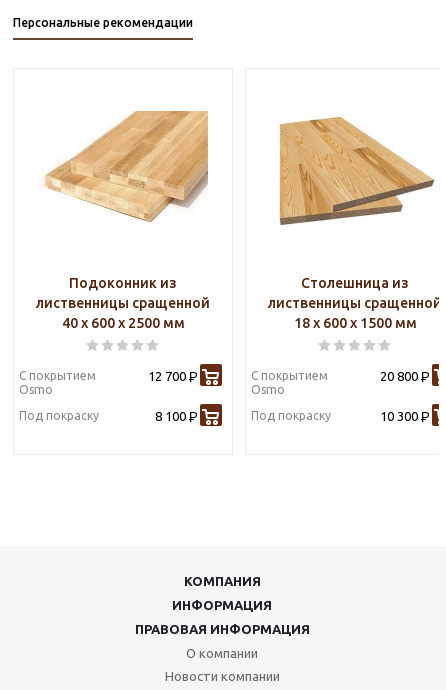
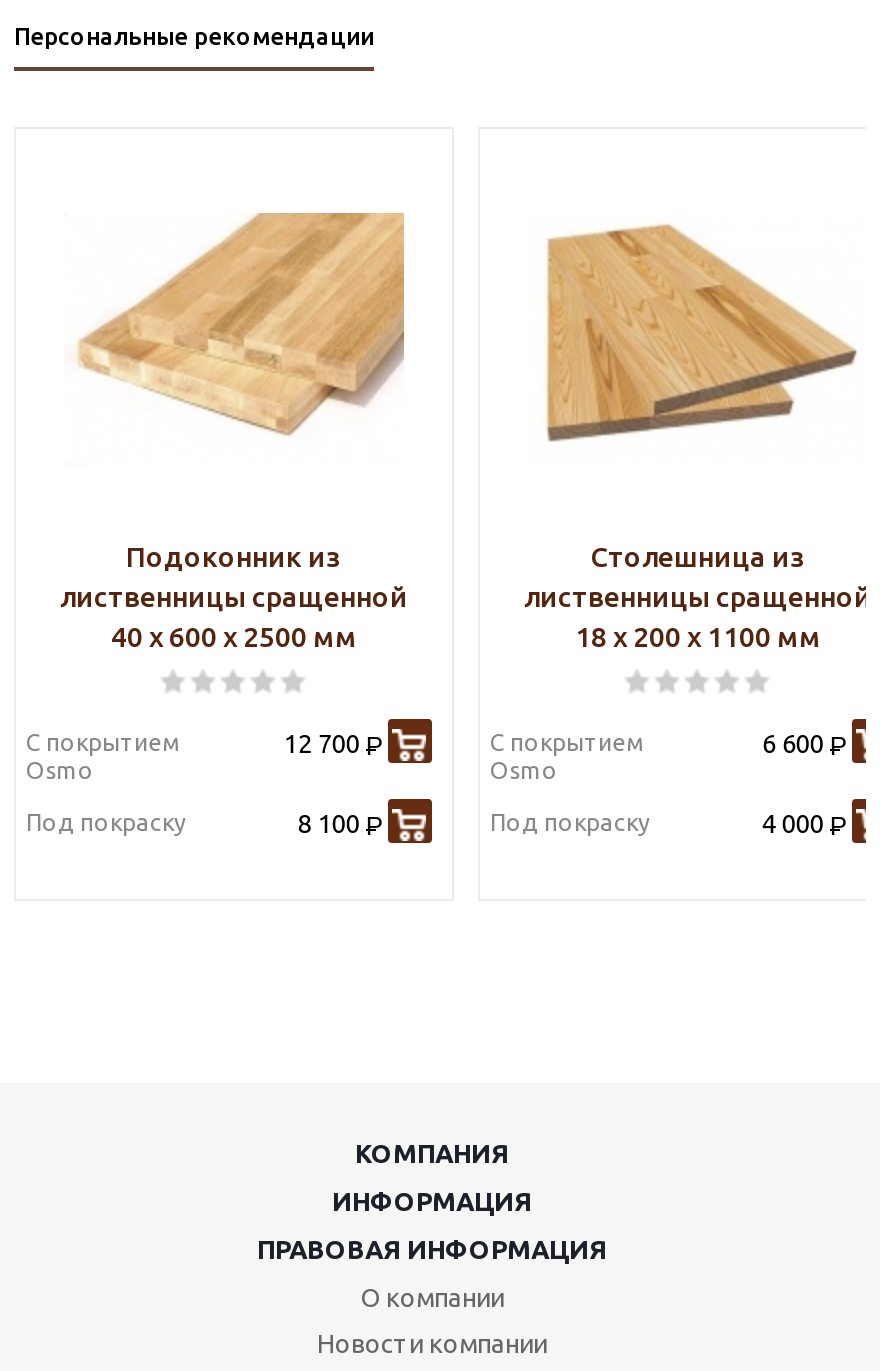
[293,315,416,331] 18 х 600 х 1500 мм -> [575,621,821,653] 18 х 200 х 1100 мм
[380,369,430,385] 20 800 Р -> [762,729,848,760] 6 600 Р
[380,409,430,425] 10 300 Р -> [762,809,848,840] 4 000 Р

